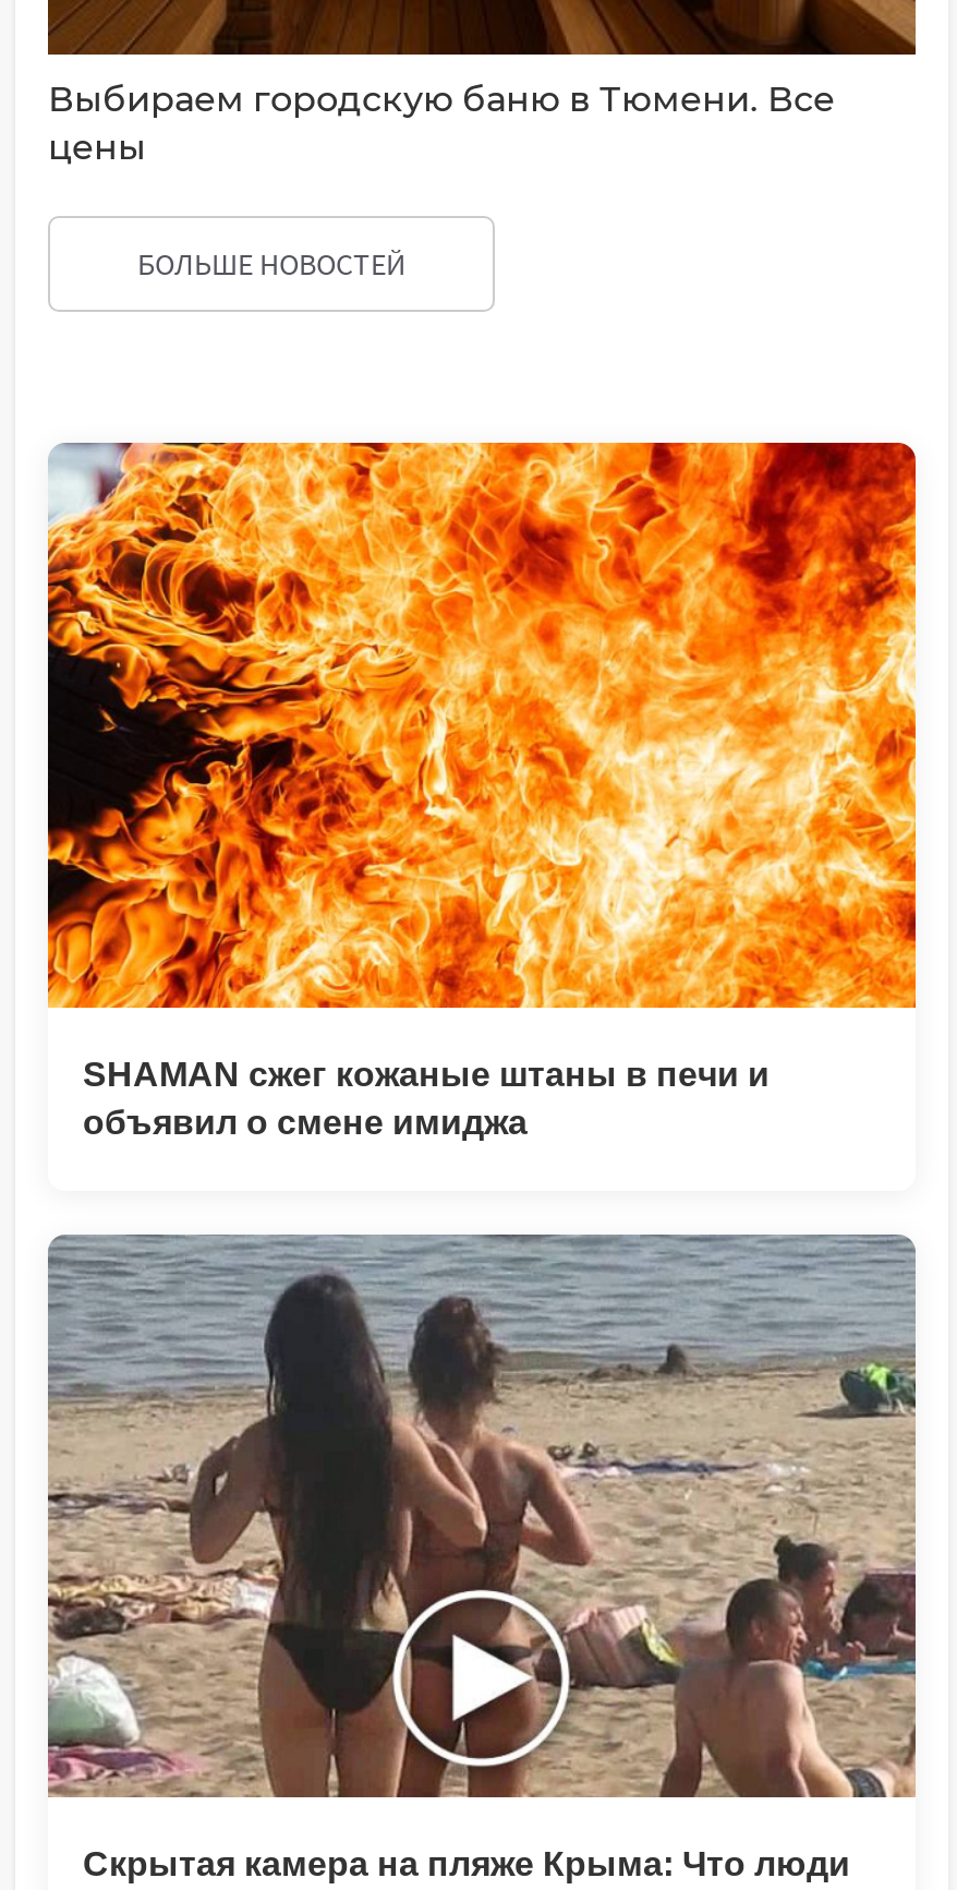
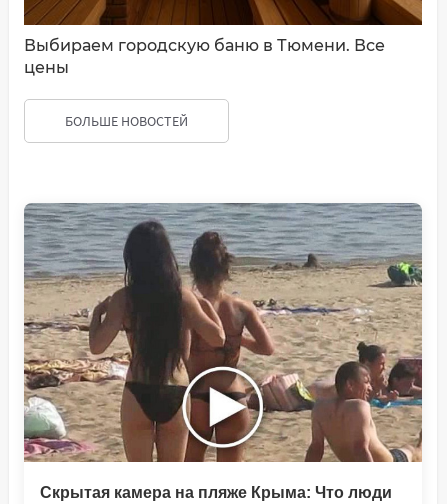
[46,441,918,1140] [image] | SHAMAN сжег кожаные штаны в печи и | объявил о смене имиджа -> none

